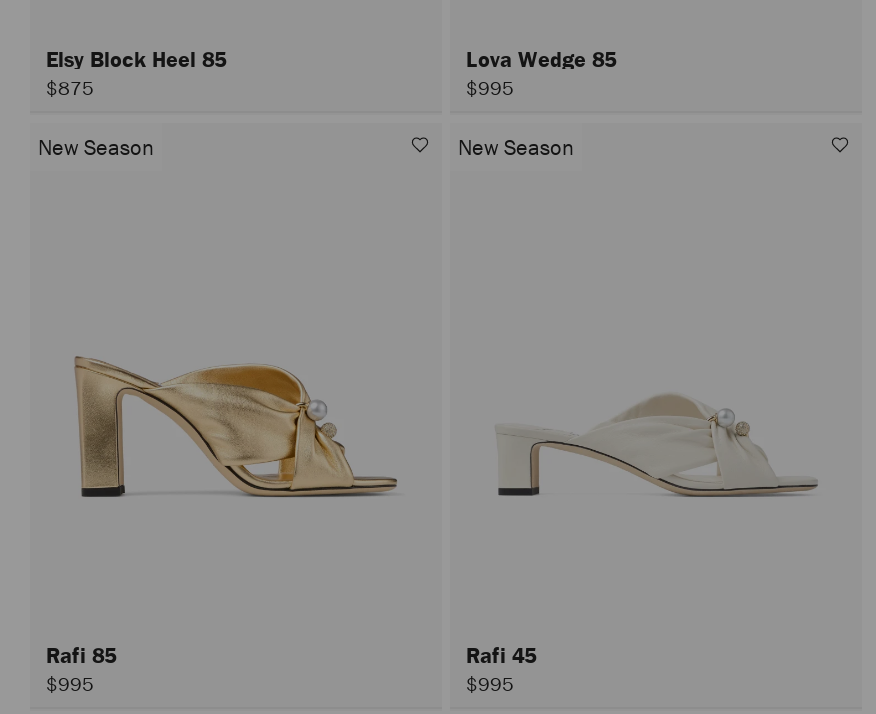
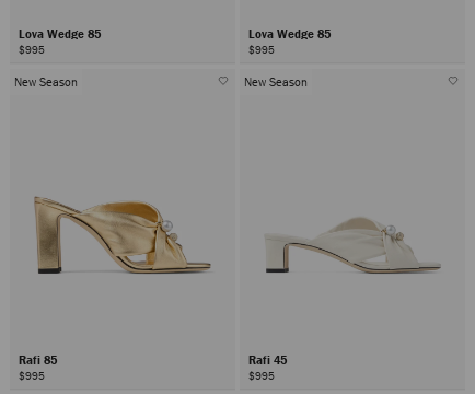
[46,43,232,101] Elsy Block Heel 85 | $875 -> [19,25,104,57] Lova Wedge 85 | $995

